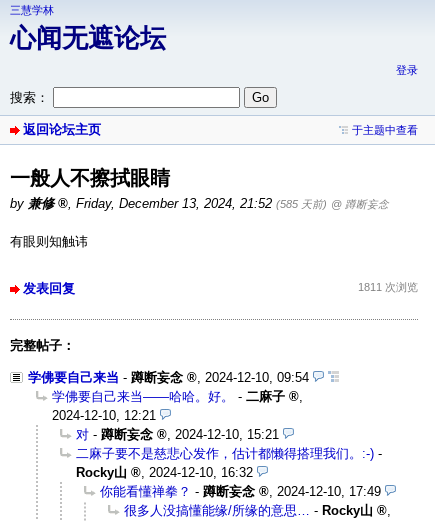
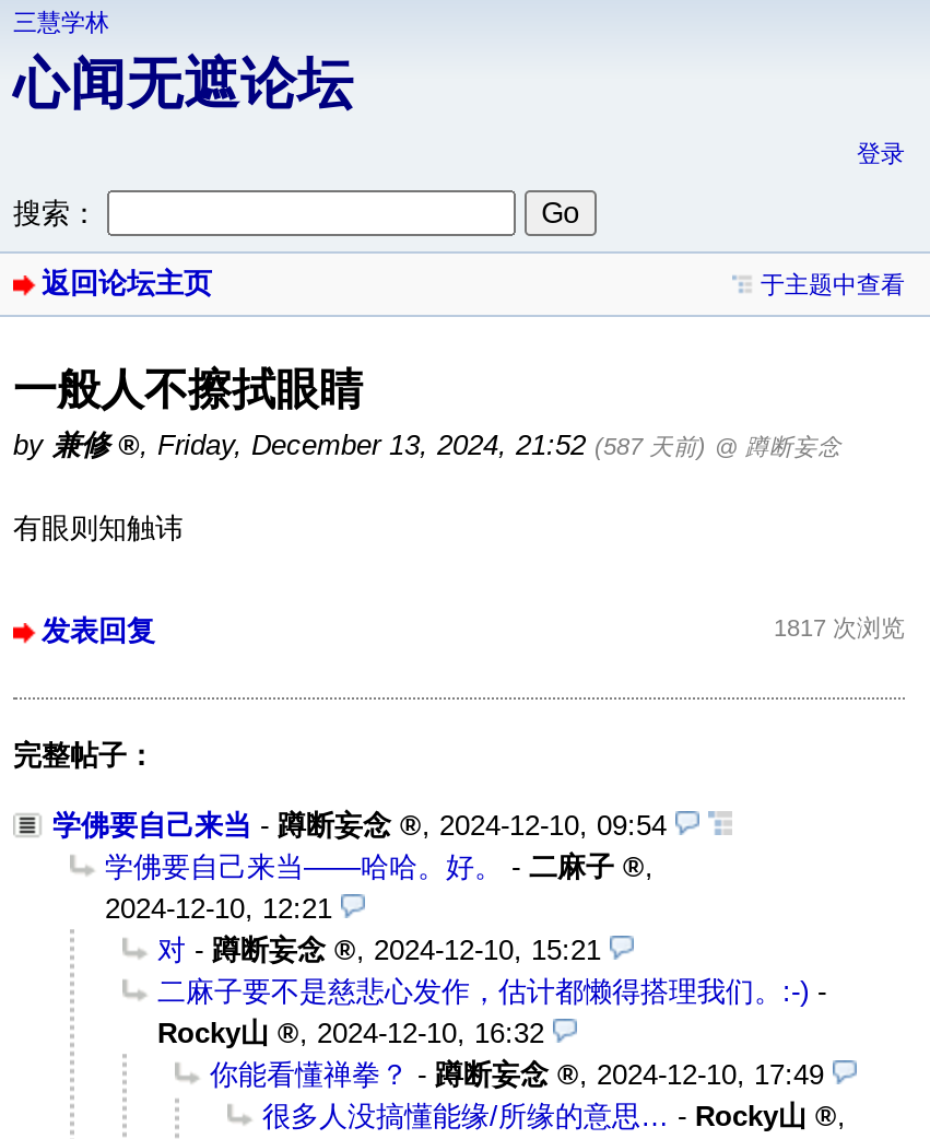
[68,196,389,211] , Friday, December 13, 2024, 21:52 (585 天前) @ 蹲断妄念 -> [140,429,841,462] , Friday, December 13, 2024, 21:52 (587 天前) @ 蹲断妄念
[358,281,418,293] 1811 次浏览 -> [774,615,905,642] 1817 次浏览

